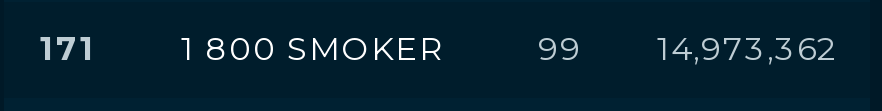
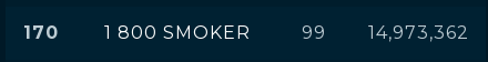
[40,30,96,68] 171 -> [23,22,59,43] 170

